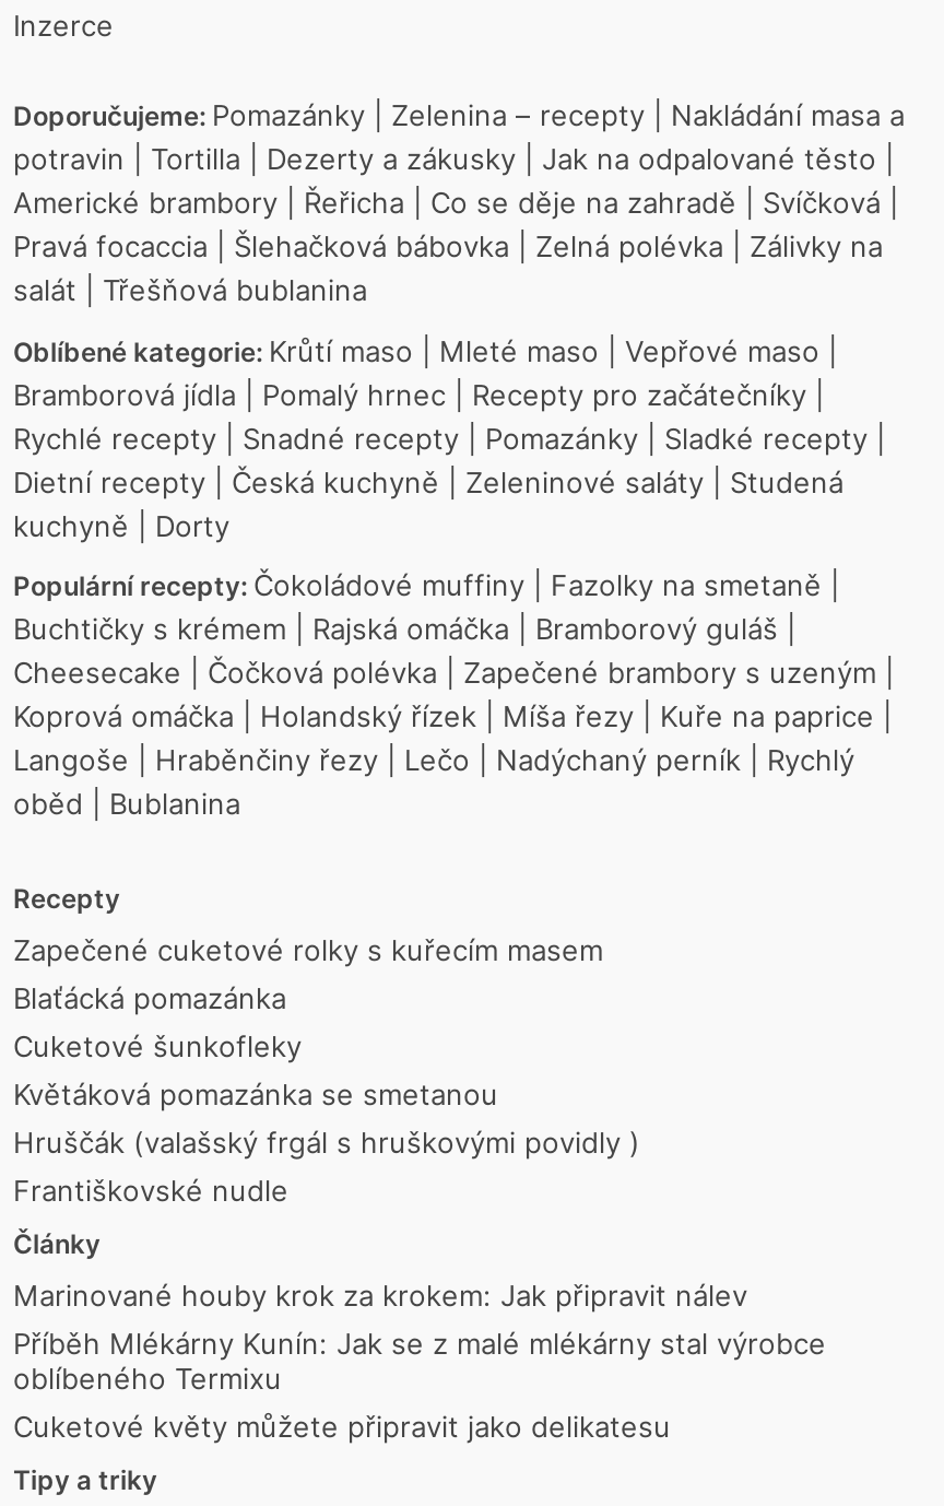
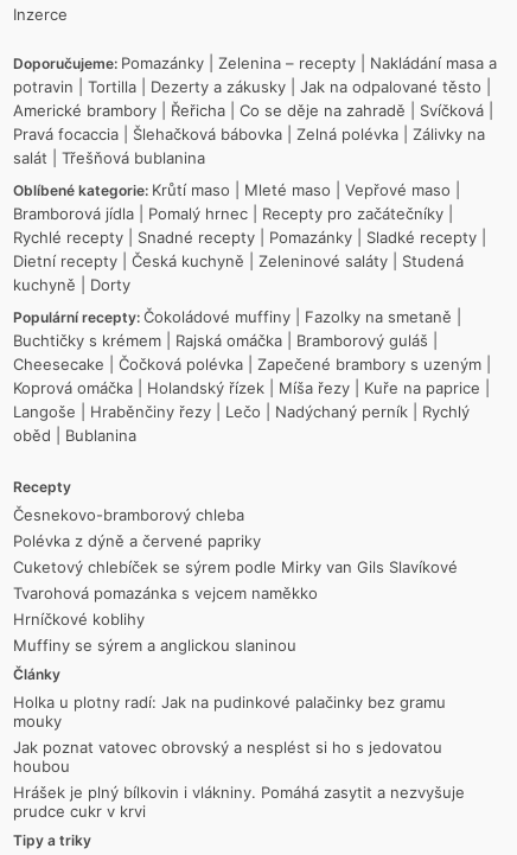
[13,932,640,1207] Zapečené cuketové rolky s kuřecím masem | Blaťácká pomazánka | Cuketové šunkofleky | Květáková pomazánka se smetanou | Hruščák (valašský frgál s hruškovými povidly ) | Františkovské nudle -> [13,505,458,655] Česnekovo-bramborový chleba | Polévka z dýně a červené papriky | Cuketový chlebíček se sýrem podle Mirky van Gils Slavíkové | Tvarohová pomazánka s vejcem naměkko | Hrníčkové koblihy | Muffiny se sýrem a anglickou slaninou
[13,1277,826,1443] Marinované houby krok za krokem: Jak připravit nálev | Příběh Mlékárny Kunín: Jak se z malé mlékárny stal výrobce | oblíbeného Termixu | Cuketové květy můžete připravit jako delikatesu -> [13,693,465,821] Holka u plotny radí: Jak na pudinkové palačinky bez gramu | mouky | Jak poznat vatovec obrovský a nesplést si ho s jedovatou | houbou | Hrášek je plný bílkovin i vlákniny. Pomáhá zasytit a nezvyšuje | prudce cukr v krvi

